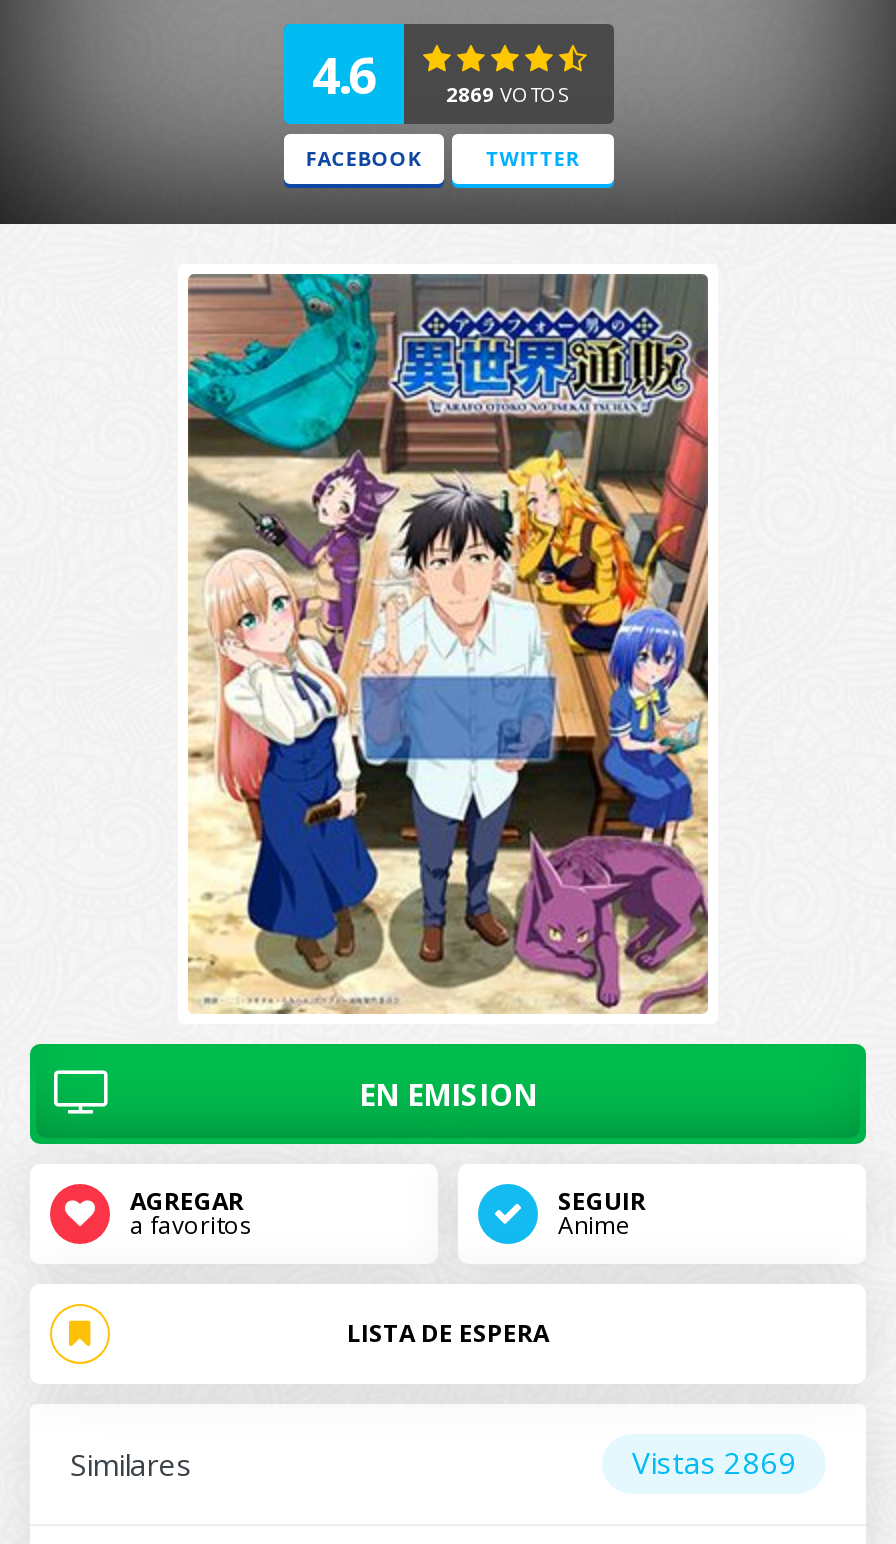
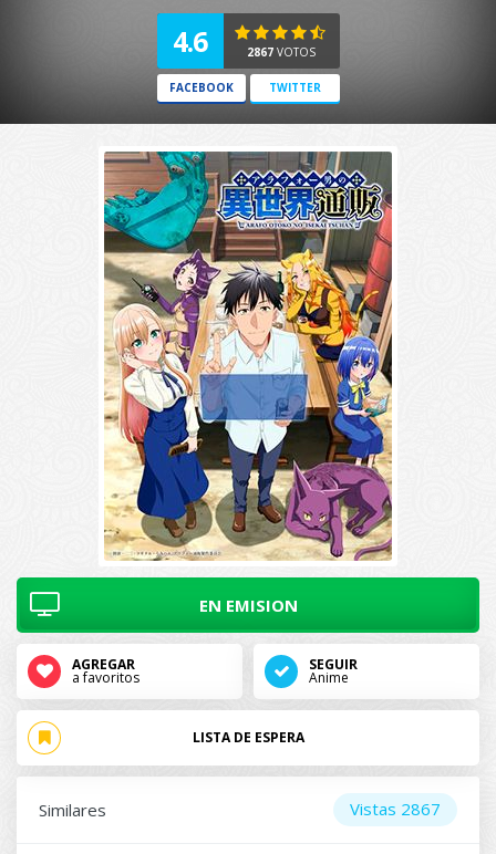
[446,80,570,108] 2869 VOTOS -> [247,44,316,60] 2867 VOTOS
[632,1442,796,1482] Vistas 2869 -> [350,798,441,820] Vistas 2867

